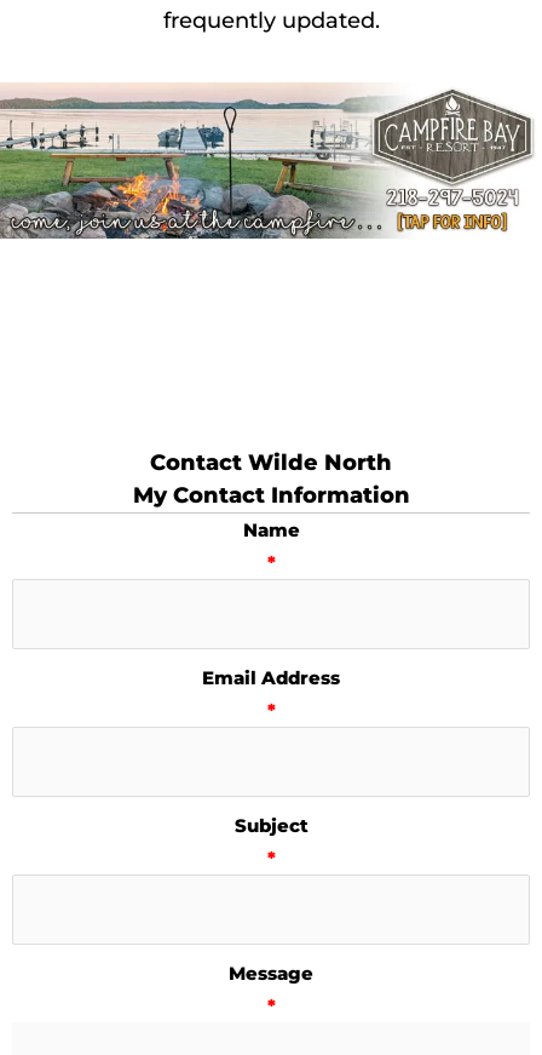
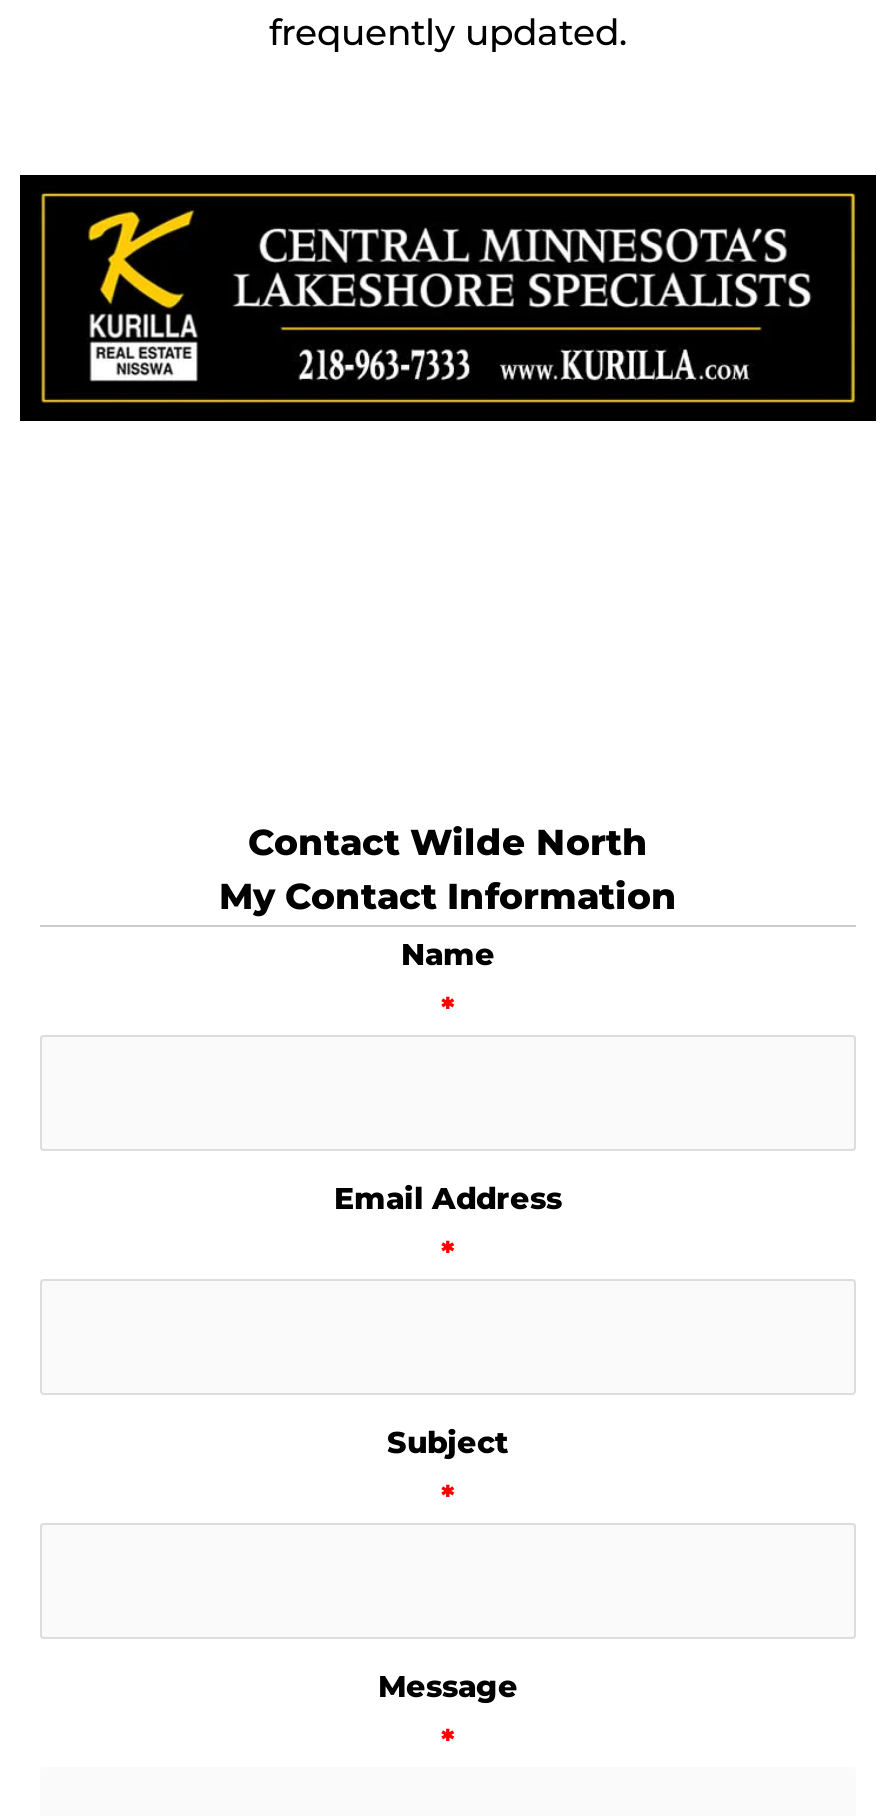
[4,82,535,240] [image] -> [6,173,878,423] [image]

